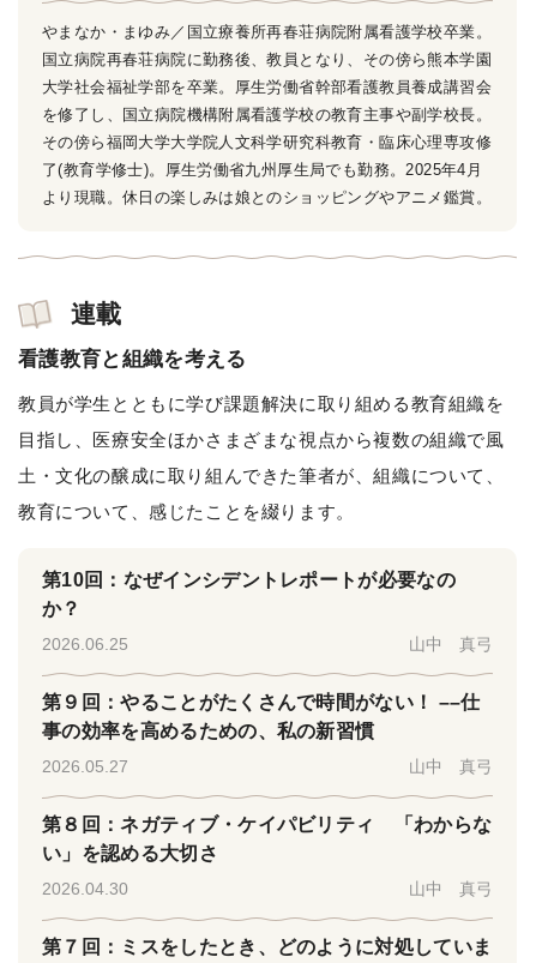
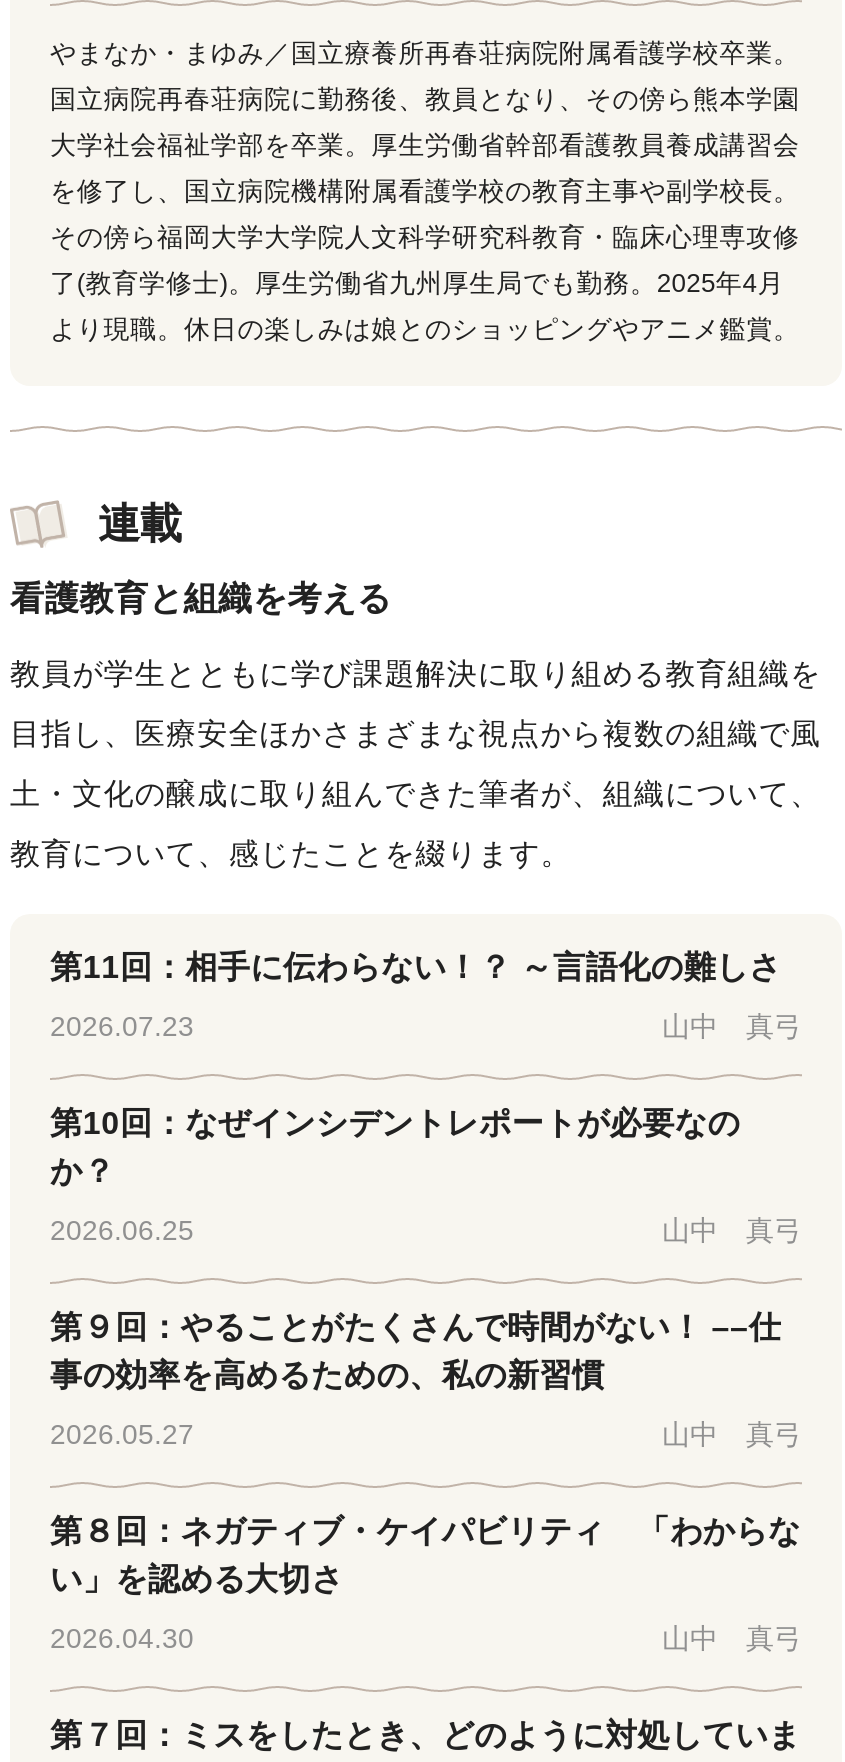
none -> [50,951,802,1043] 第11回：相手に伝わらない！？ ～言語化の難しさ | 2026.07.23 | 山中 真弓

